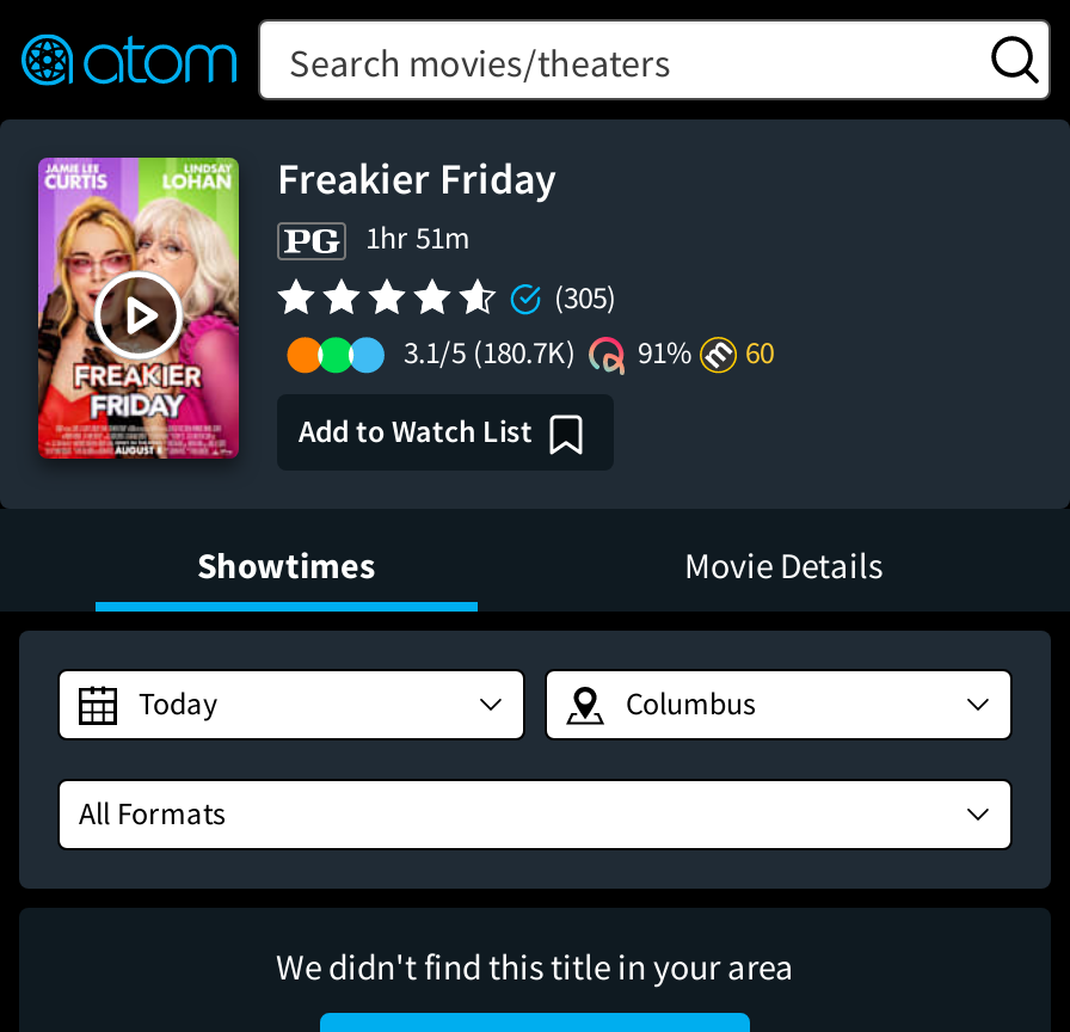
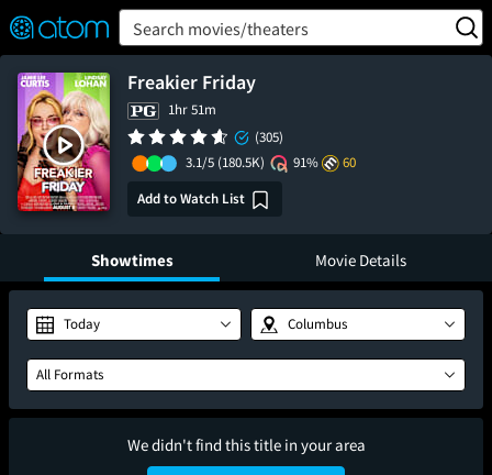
[404,333,774,373] 3.1/5 (180.7K) 91% 60 -> [186,153,356,172] 3.1/5 (180.5K) 91% 60

